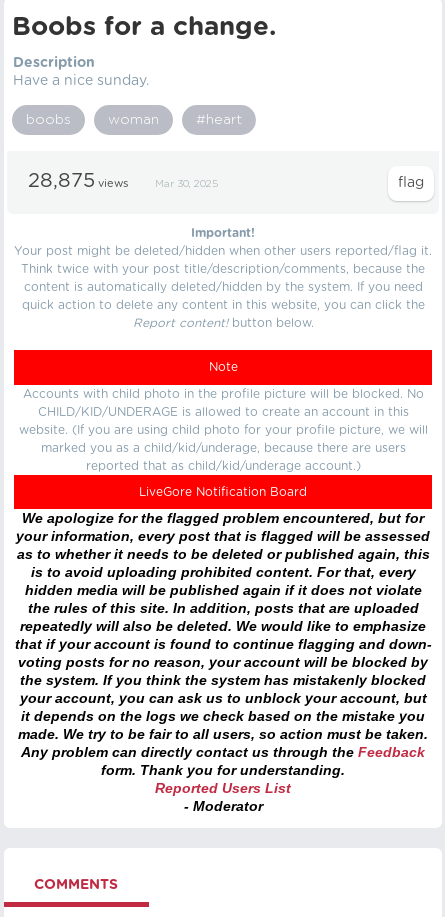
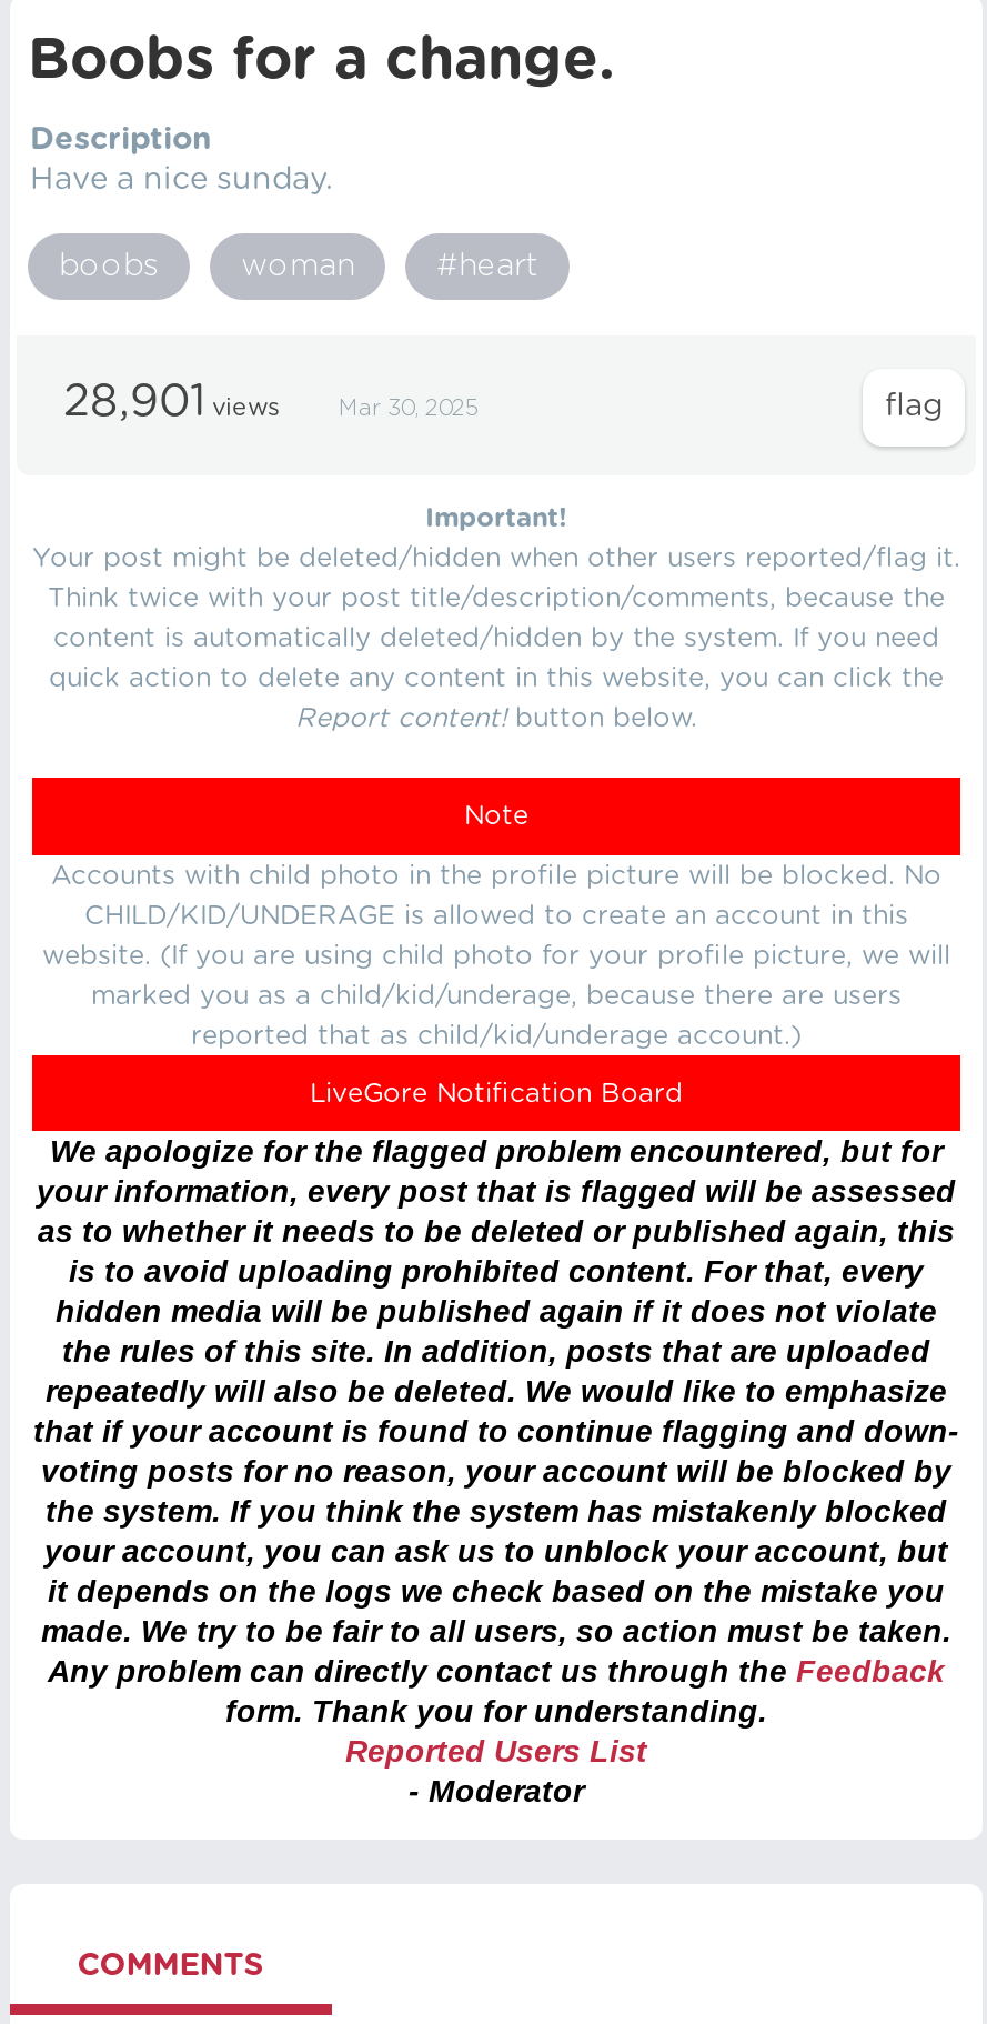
[28,171,128,191] 28,875 views -> [63,380,279,424] 28,901 views

